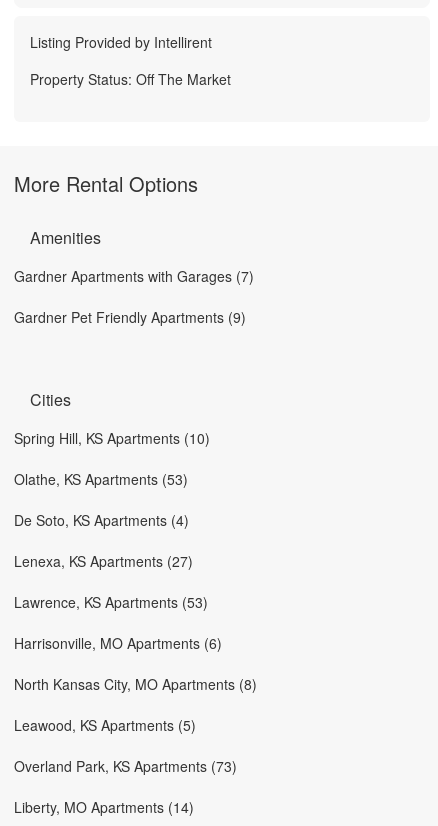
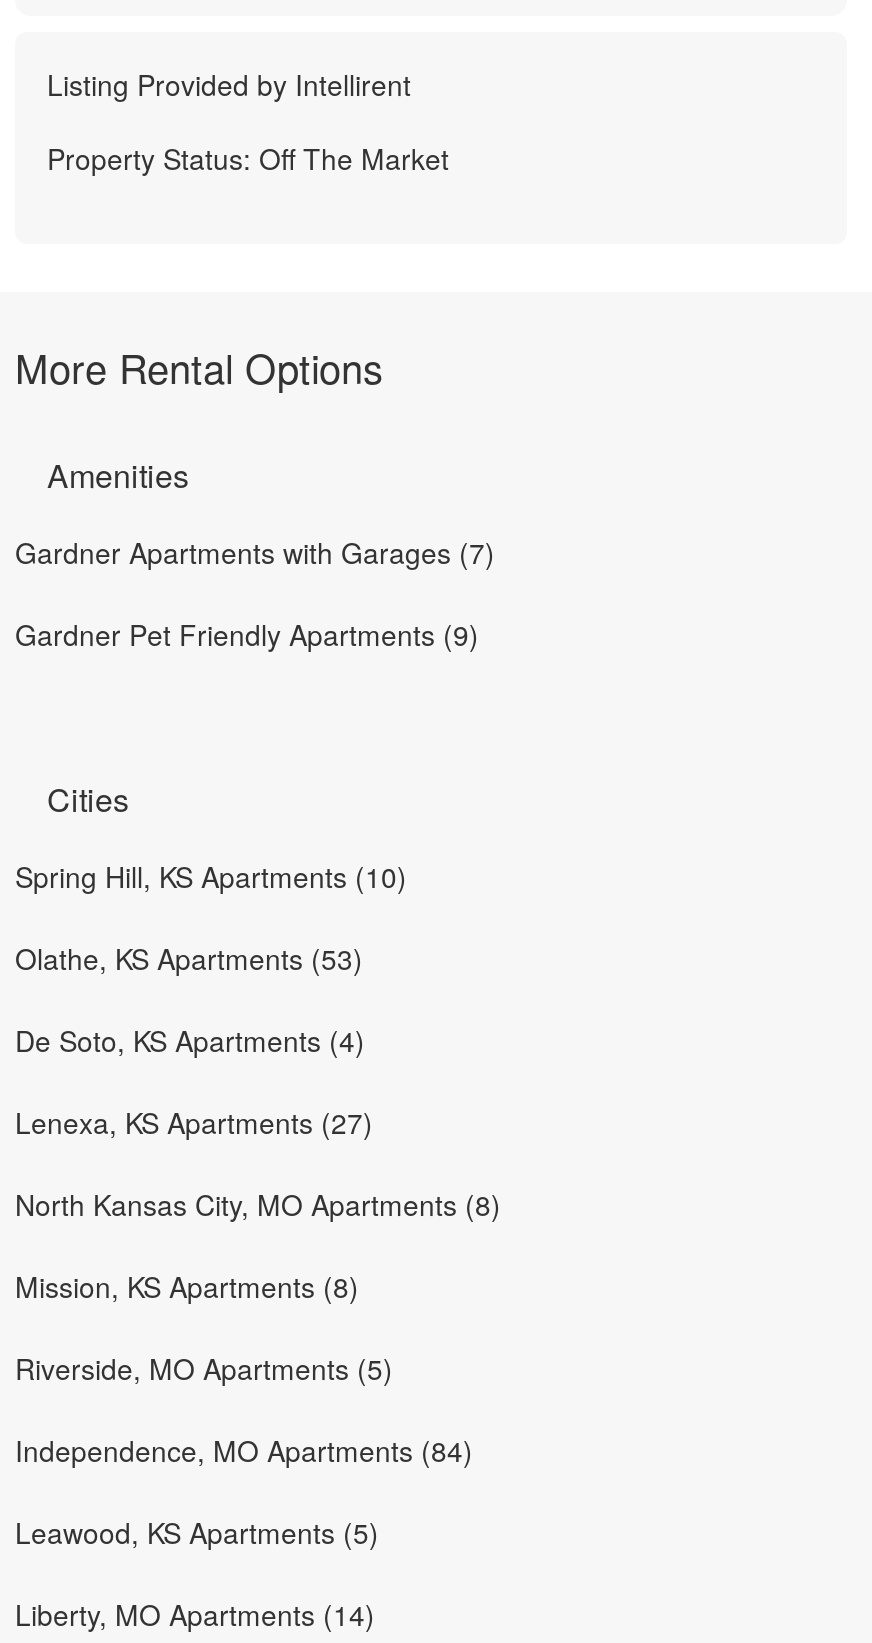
[14,592,222,653] Lawrence, KS Apartments (53) | Harrisonville, MO Apartments (6) -> none
moved [14,674,257,694] -> [15,1184,501,1224]: North Kansas City, MO Apartments (8)
none -> [15,1266,473,1470] Mission, KS Apartments (8) | Riverside, MO Apartments (5) | Independence, MO Apartments (84)
moved [14,715,196,735] -> [15,1512,379,1552]: Leawood, KS Apartments (5)
[14,756,237,776] Overland Park, KS Apartments (73) -> none

